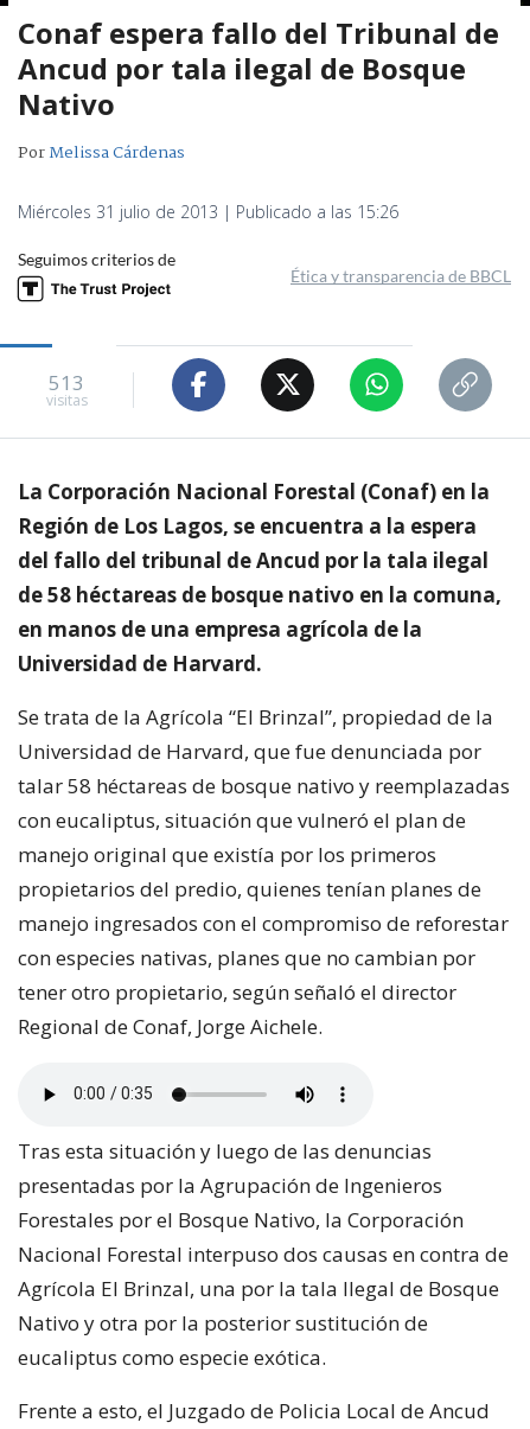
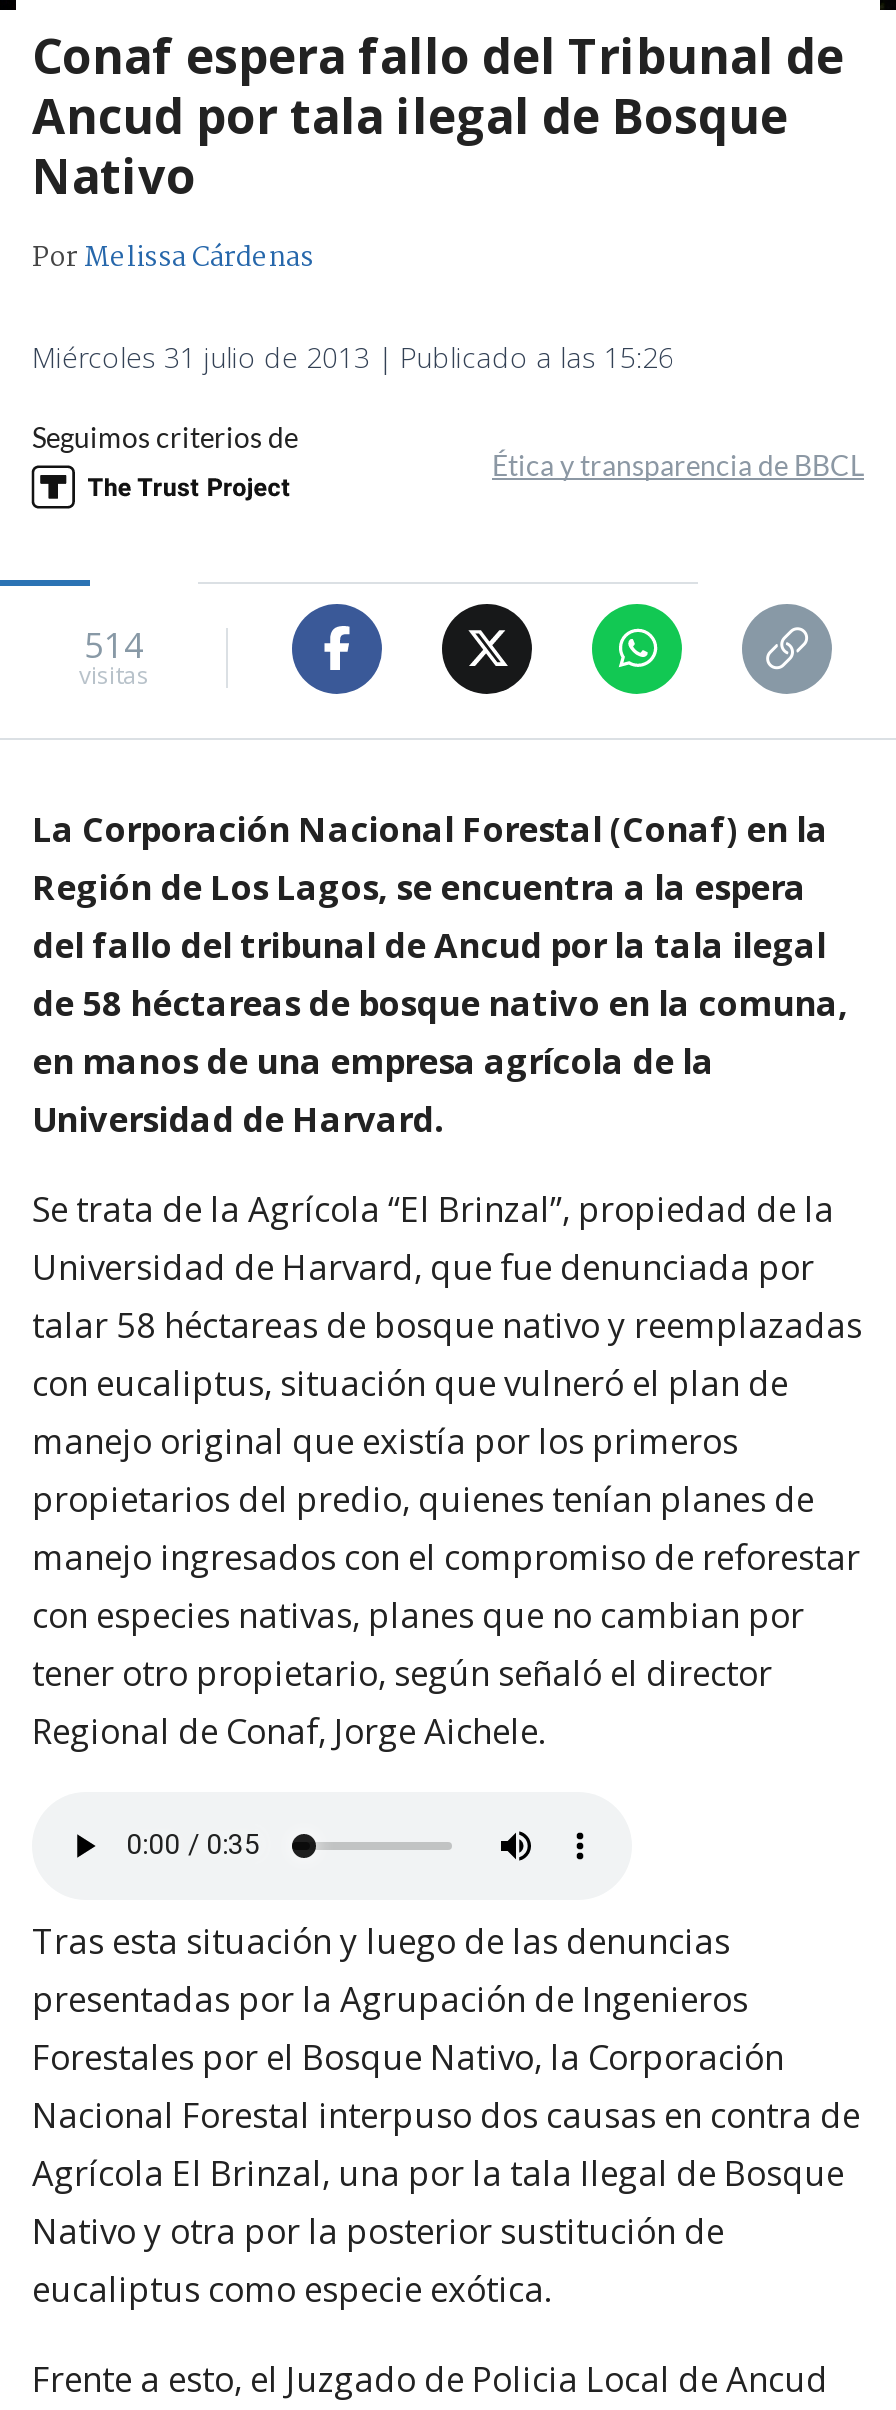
[49,369,84,396] 513 -> [84,623,144,669] 514

